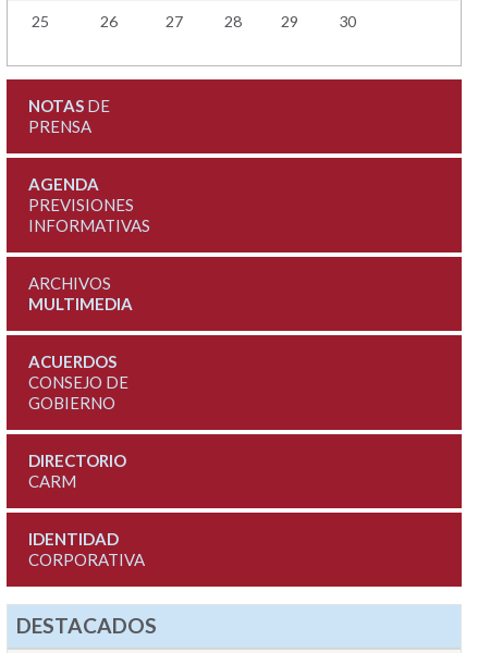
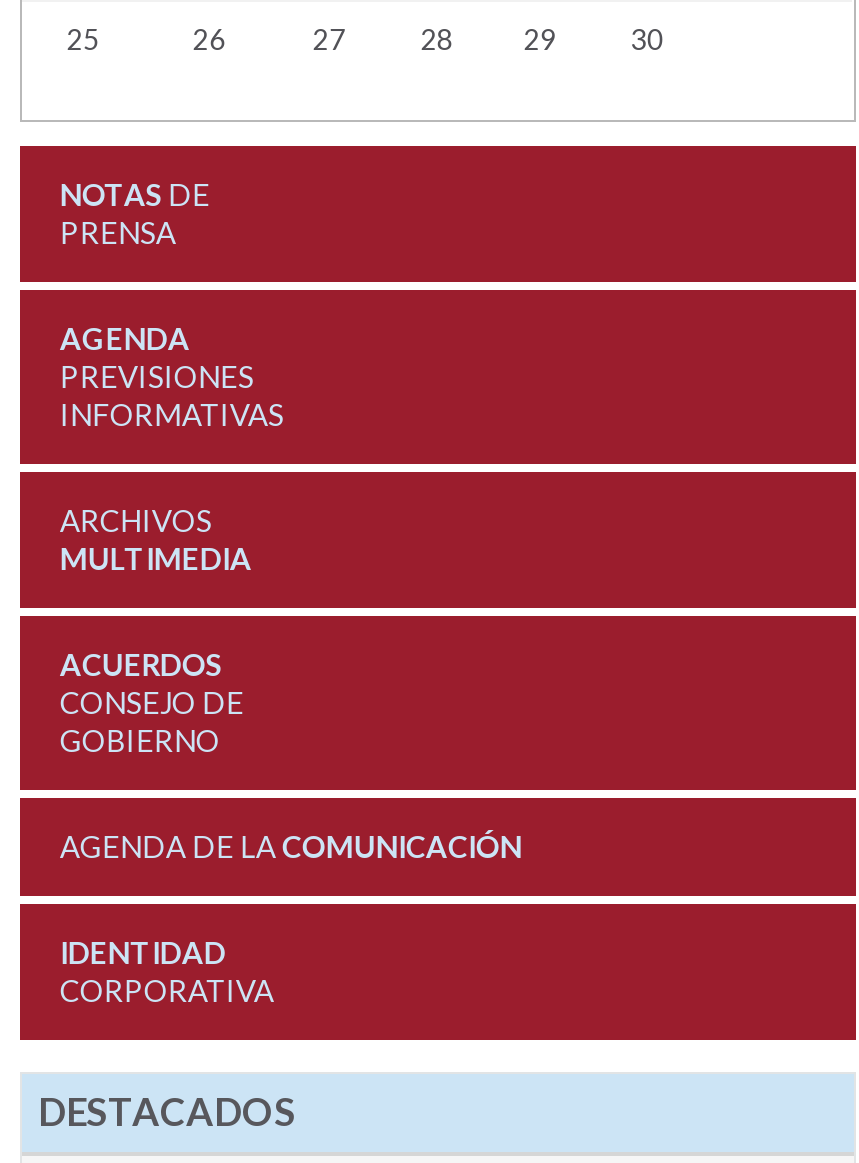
[28,450,126,491] DIRECTORIO | CARM -> [60,828,522,864] AGENDA DE LA COMUNICACIÓN

